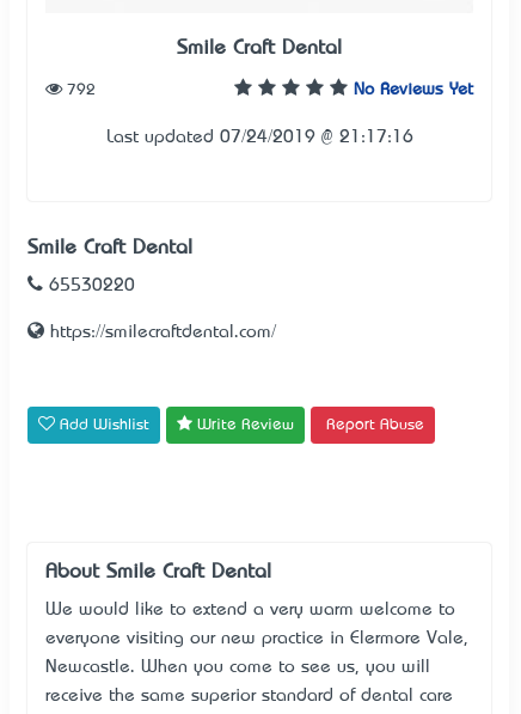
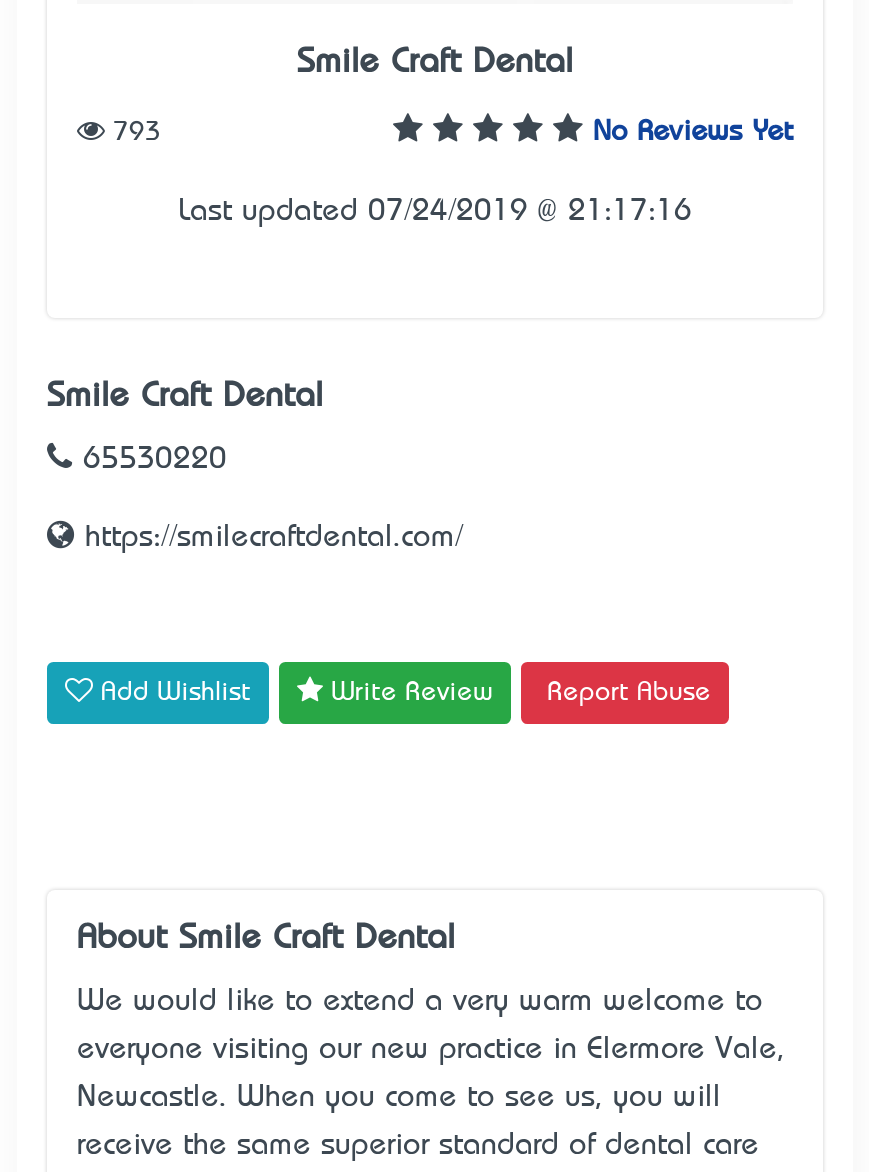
[62,83,96,98] 792 -> [105,120,161,146] 793

